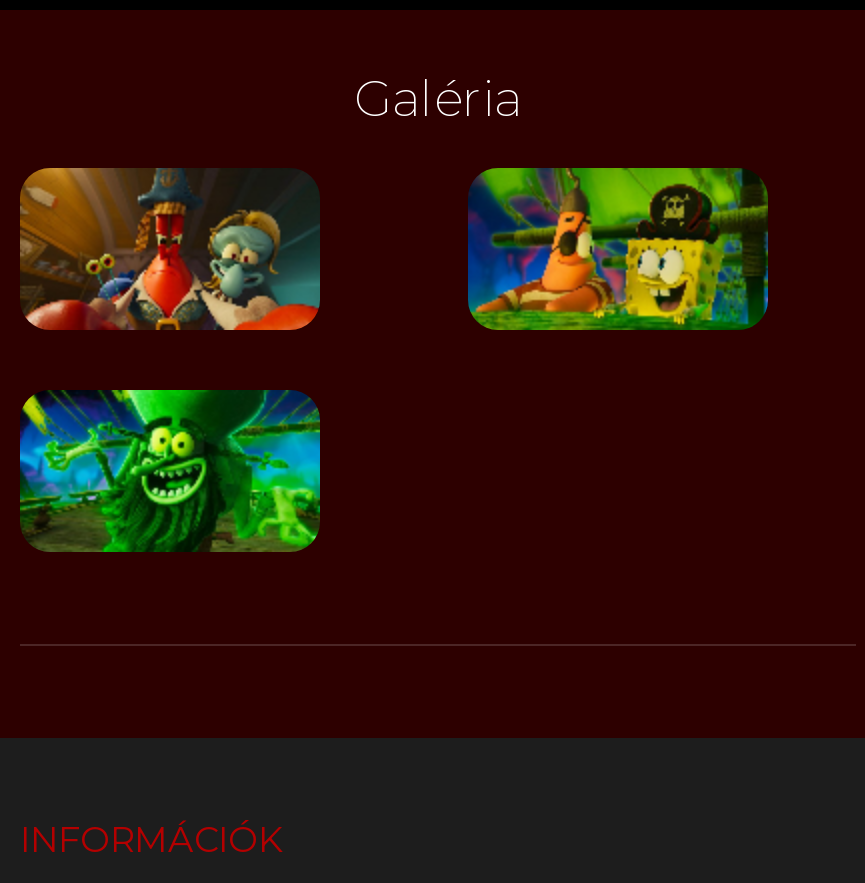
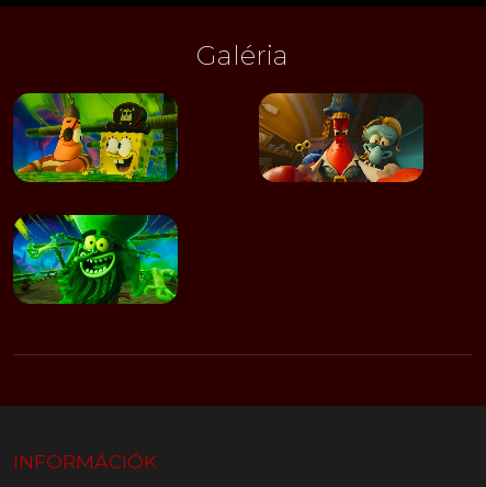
[18,166,320,332] [image] -> [12,92,179,183] [image]
[466,166,770,332] [image] -> [258,92,423,183] [image]

